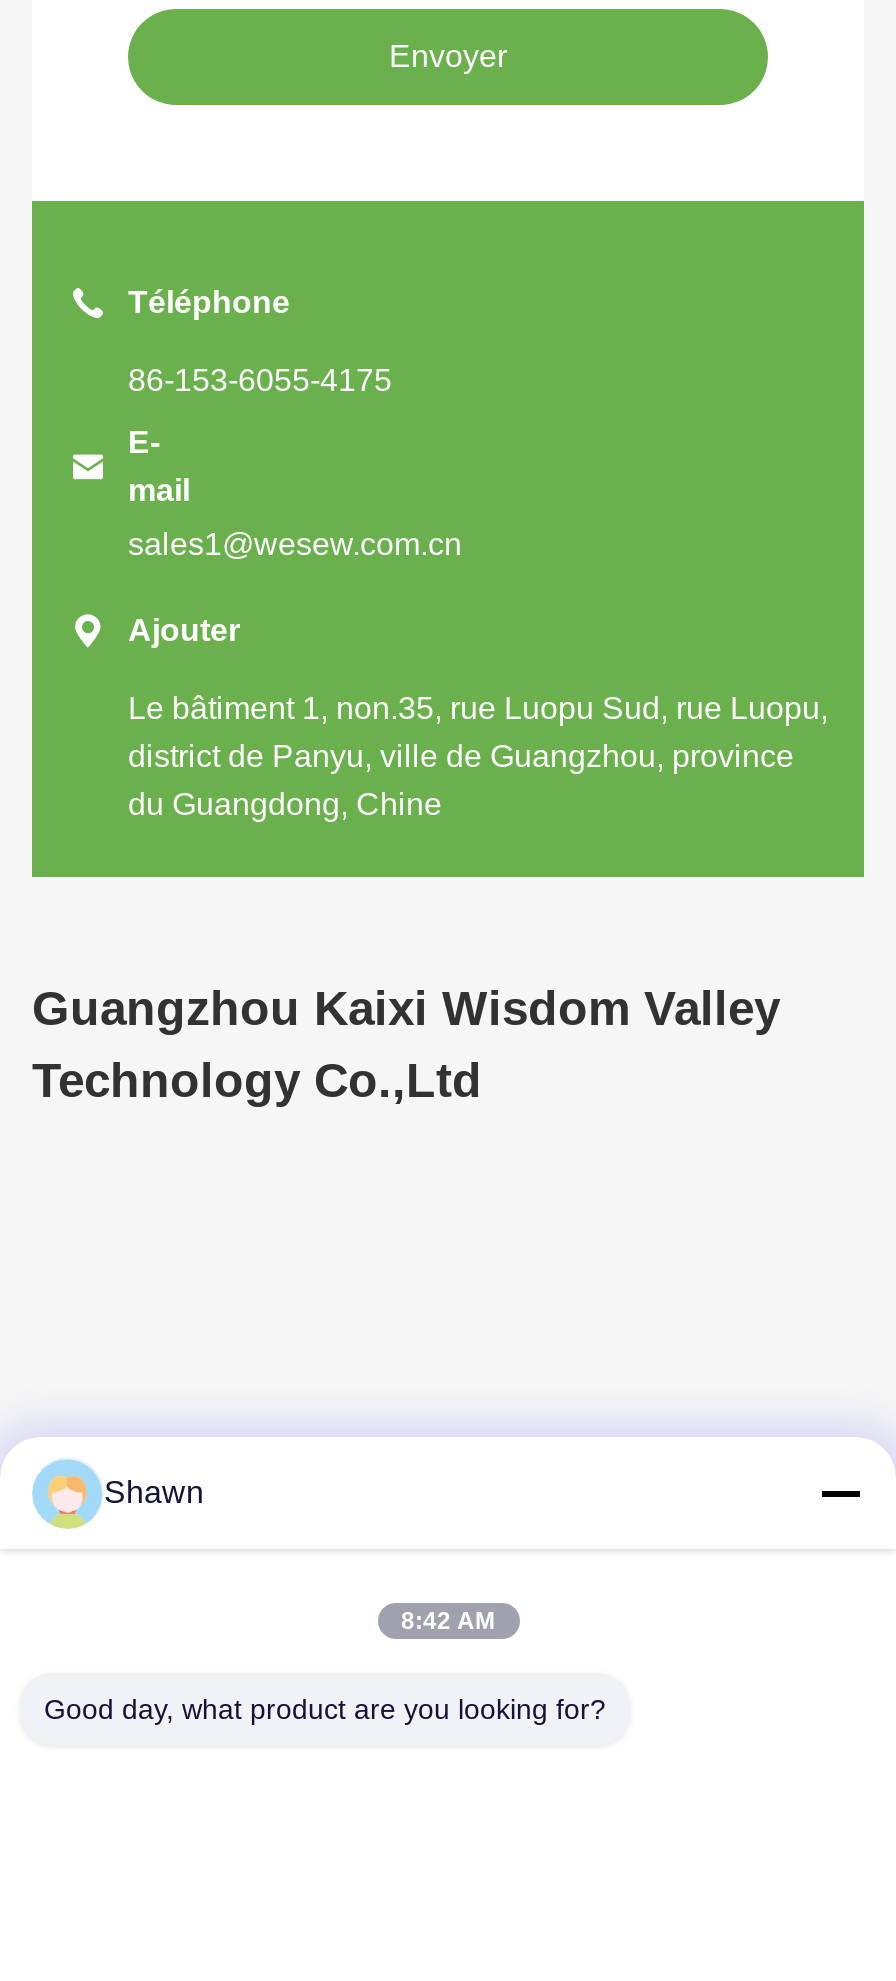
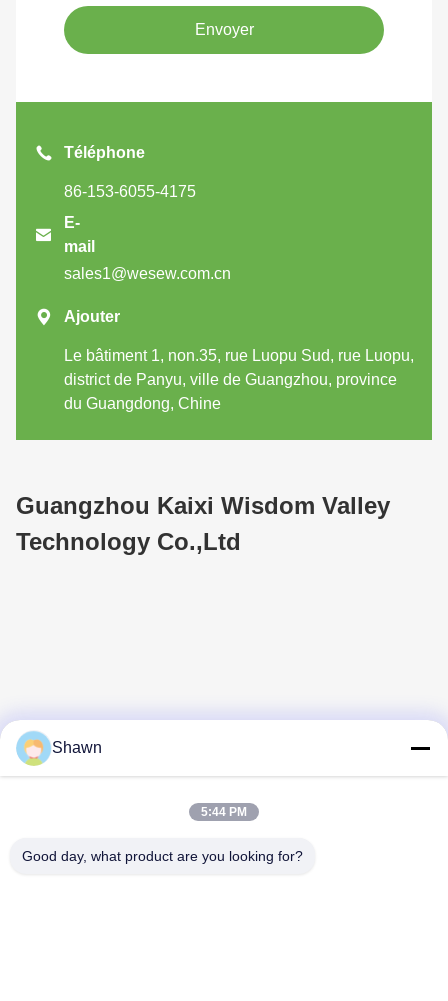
[401,1607,495,1635] 8:42 AM -> [201,805,247,819] 5:44 PM

